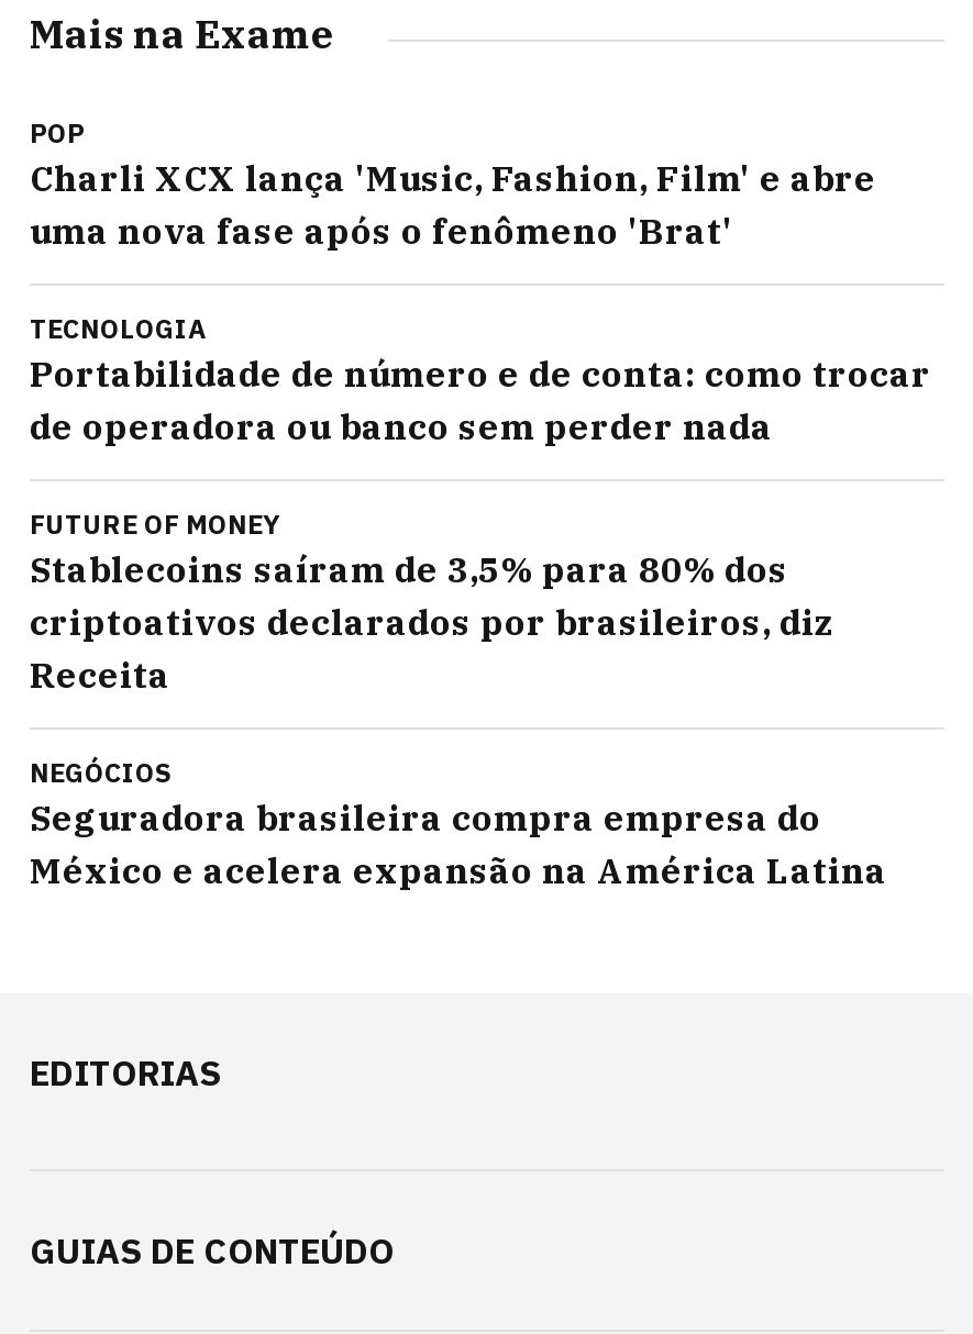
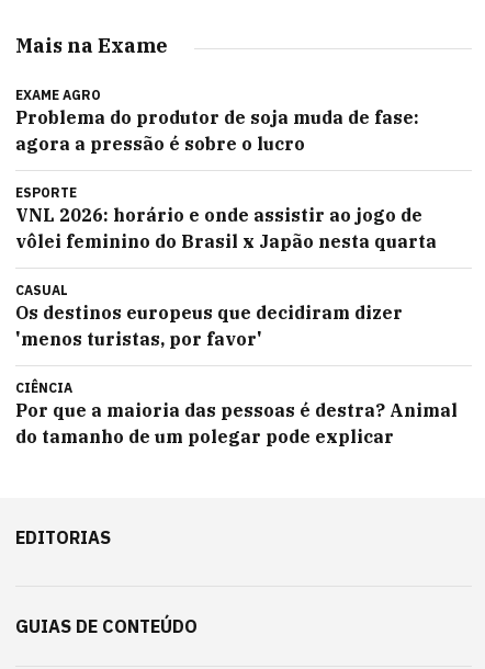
[30,116,876,253] POP | Charli XCX lança 'Music, Fashion, Film' e abre | uma nova fase após o fenômeno 'Brat' -> [15,87,419,155] EXAME AGRO | Problema do produtor de soja muda de fase: | agora a pressão é sobre o lucro
[30,312,931,448] TECNOLOGIA | Portabilidade de número e de conta: como trocar | de operadora ou banco sem perder nada -> [15,184,437,252] ESPORTE | VNL 2026: horário e onde assistir ao jogo de | vôlei feminino do Brasil x Japão nesta quarta
[30,508,834,697] FUTURE OF MONEY | Stablecoins saíram de 3,5% para 80% dos | criptoativos declarados por brasileiros, diz | Receita -> [15,282,403,350] CASUAL | Os destinos europeus que decidiram dizer | 'menos turistas, por favor'
[30,756,887,892] NEGÓCIOS | Seguradora brasileira compra empresa do | México e acelera expansão na América Latina -> [15,379,458,447] CIÊNCIA | Por que a maioria das pessoas é destra? Animal | do tamanho de um polegar pode explicar

